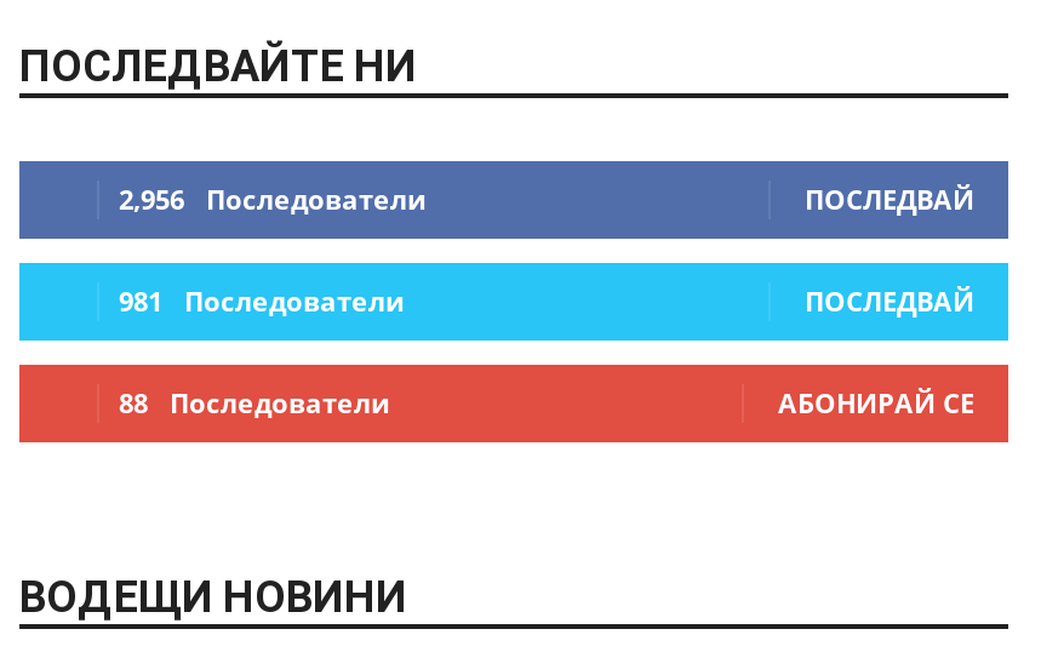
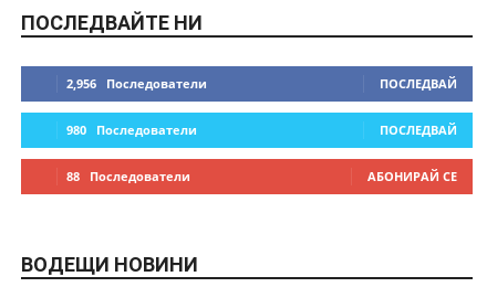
[119,283,405,320] 981 Последователи -> [66,122,197,138] 980 Последователи

